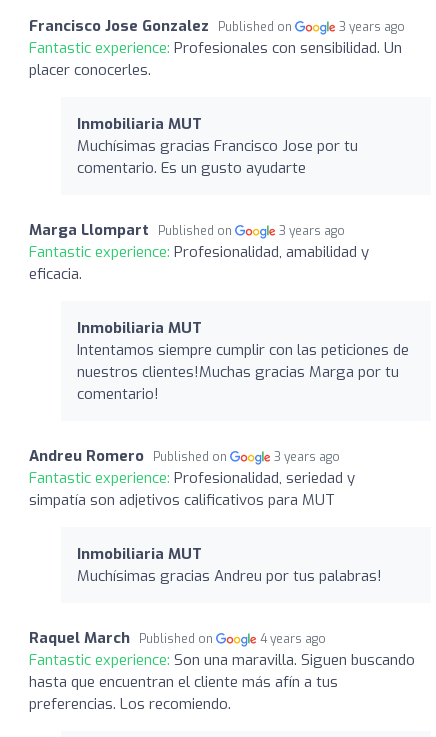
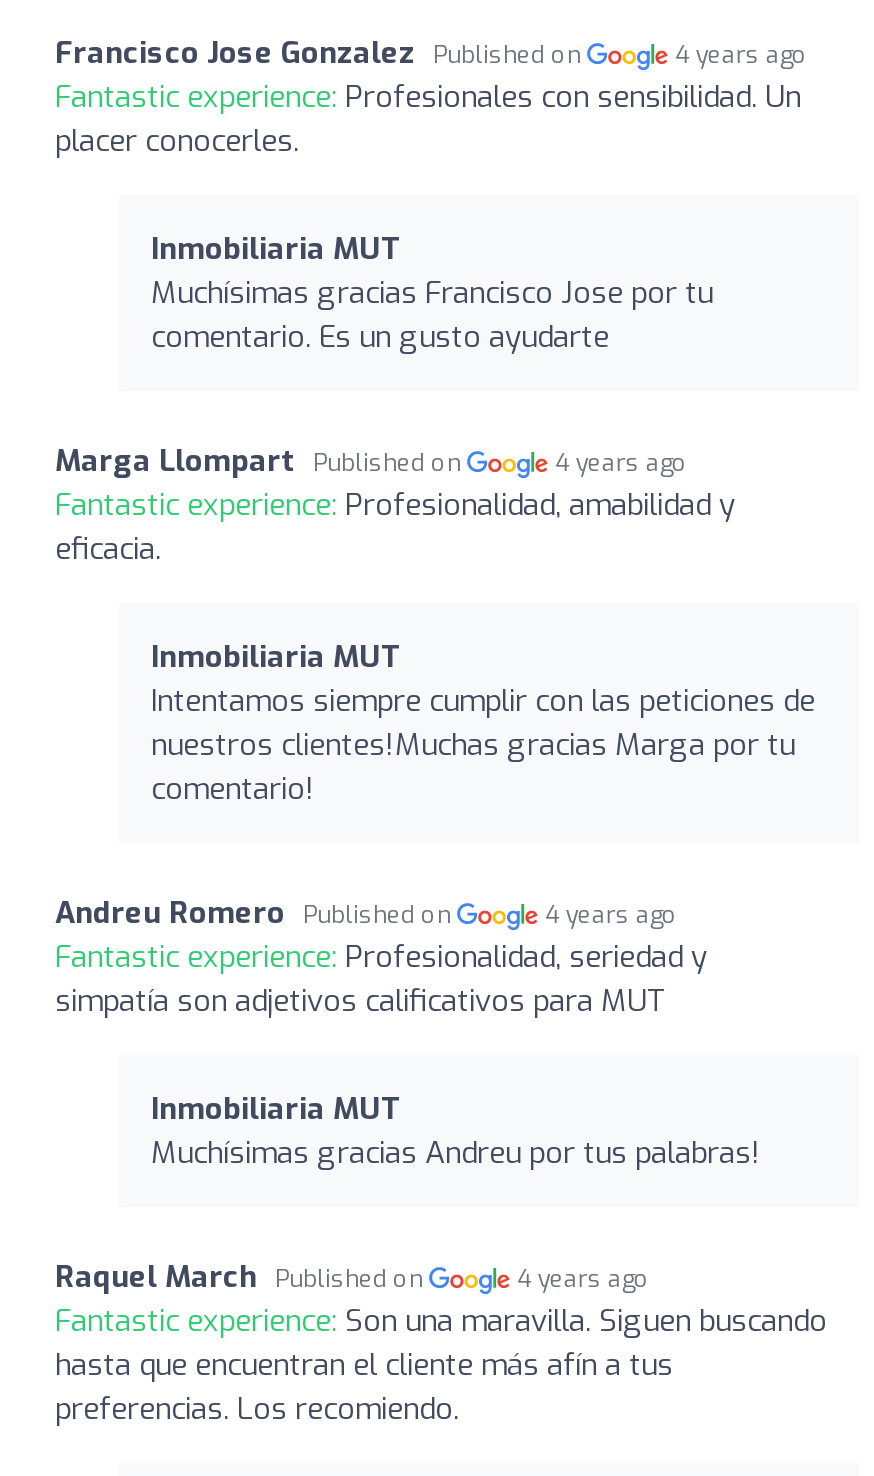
[339,19,405,35] 3 years ago -> [676,39,808,71] 4 years ago
[279,223,345,239] 3 years ago -> [556,447,688,479] 4 years ago
[274,449,340,465] 3 years ago -> [546,899,678,931] 4 years ago

